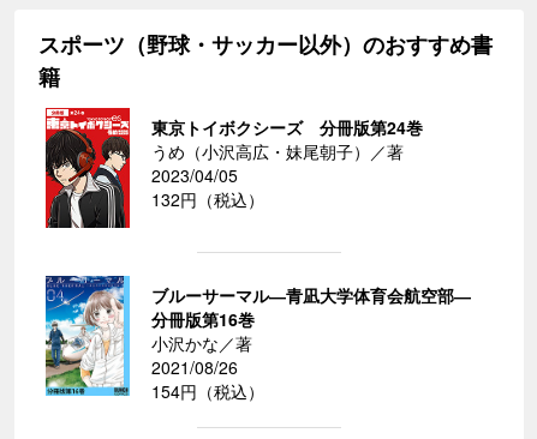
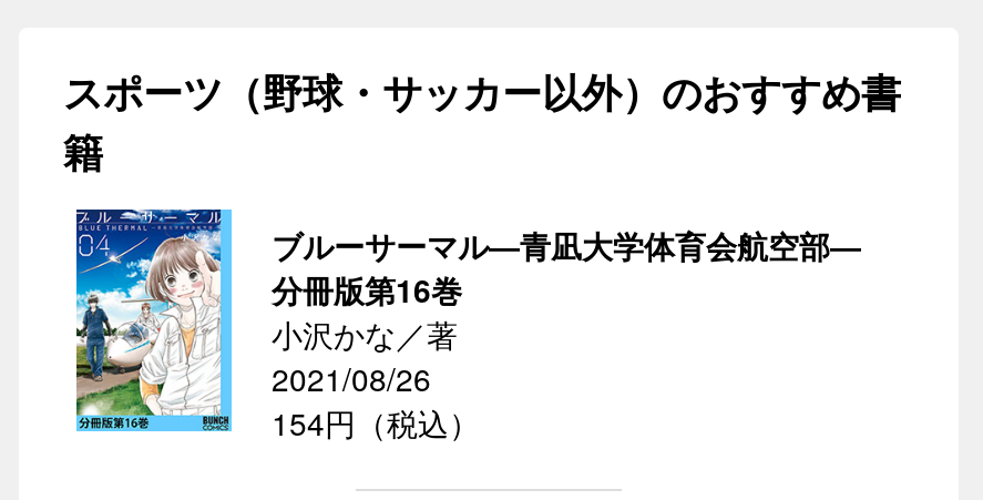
[44,107,423,229] [image] | 東京トイボクシーズ 分冊版第24巻 | うめ（小沢高広・妹尾朝子）／著 | 2023/04/05 | 132円（税込） -> none

